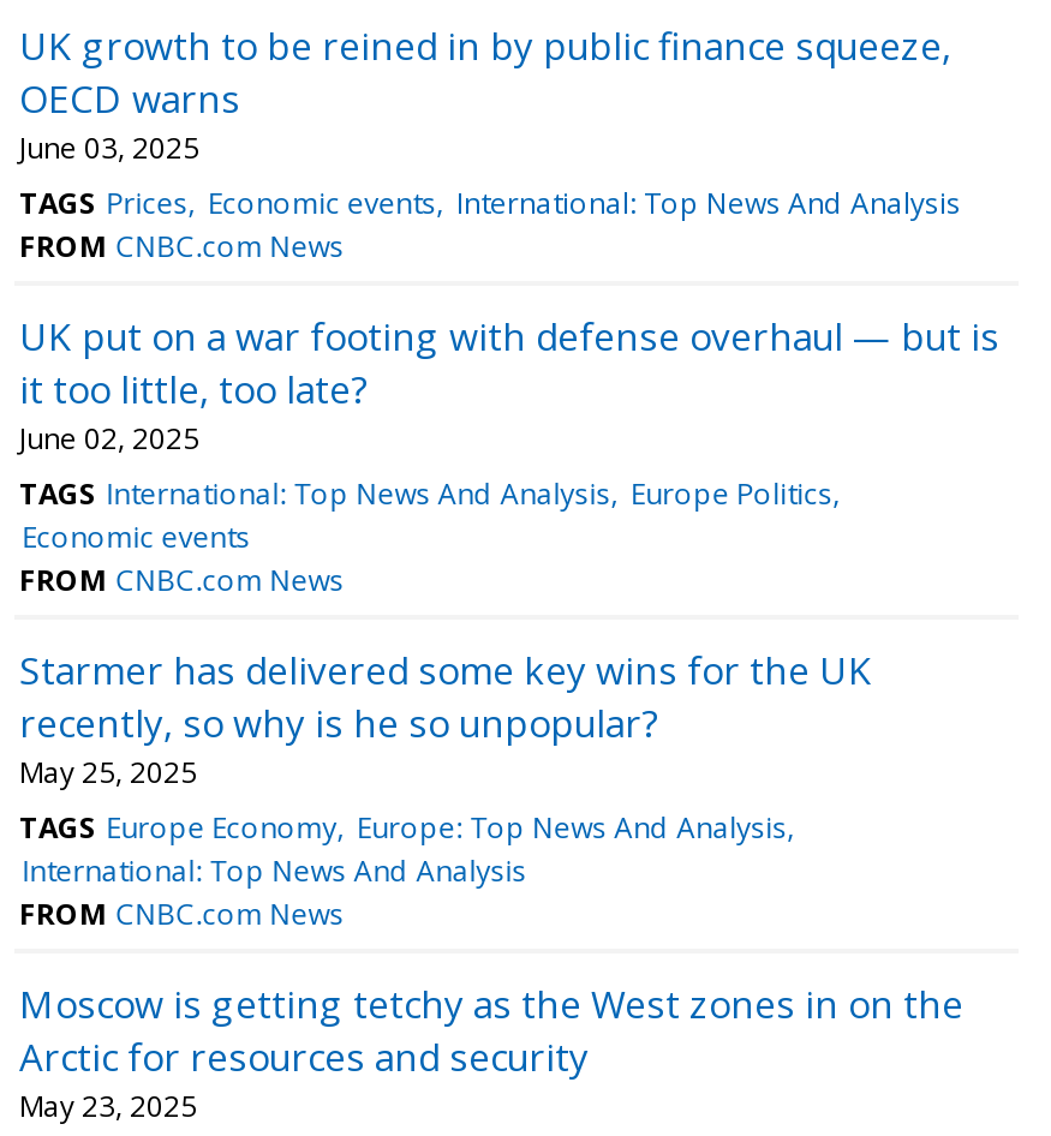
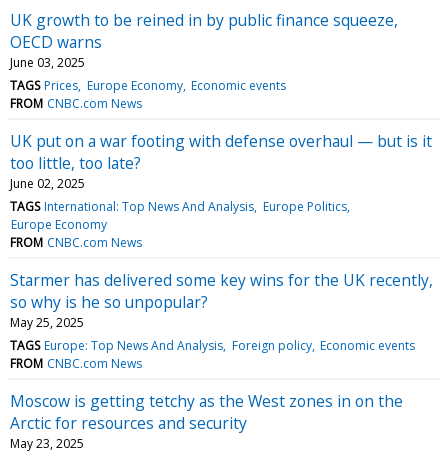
[19,182,961,223] TAGS Prices Economic events International: Top News And Analysis -> [10,77,286,94] TAGS Prices Europe Economy Economic events
[22,516,250,557] Economic events -> [11,216,107,233] Europe Economy
[19,807,787,891] TAGS Europe Economy Europe: Top News And Analysis | International: Top News And Analysis -> [10,337,415,354] TAGS Europe: Top News And Analysis Foreign policy Economic events

